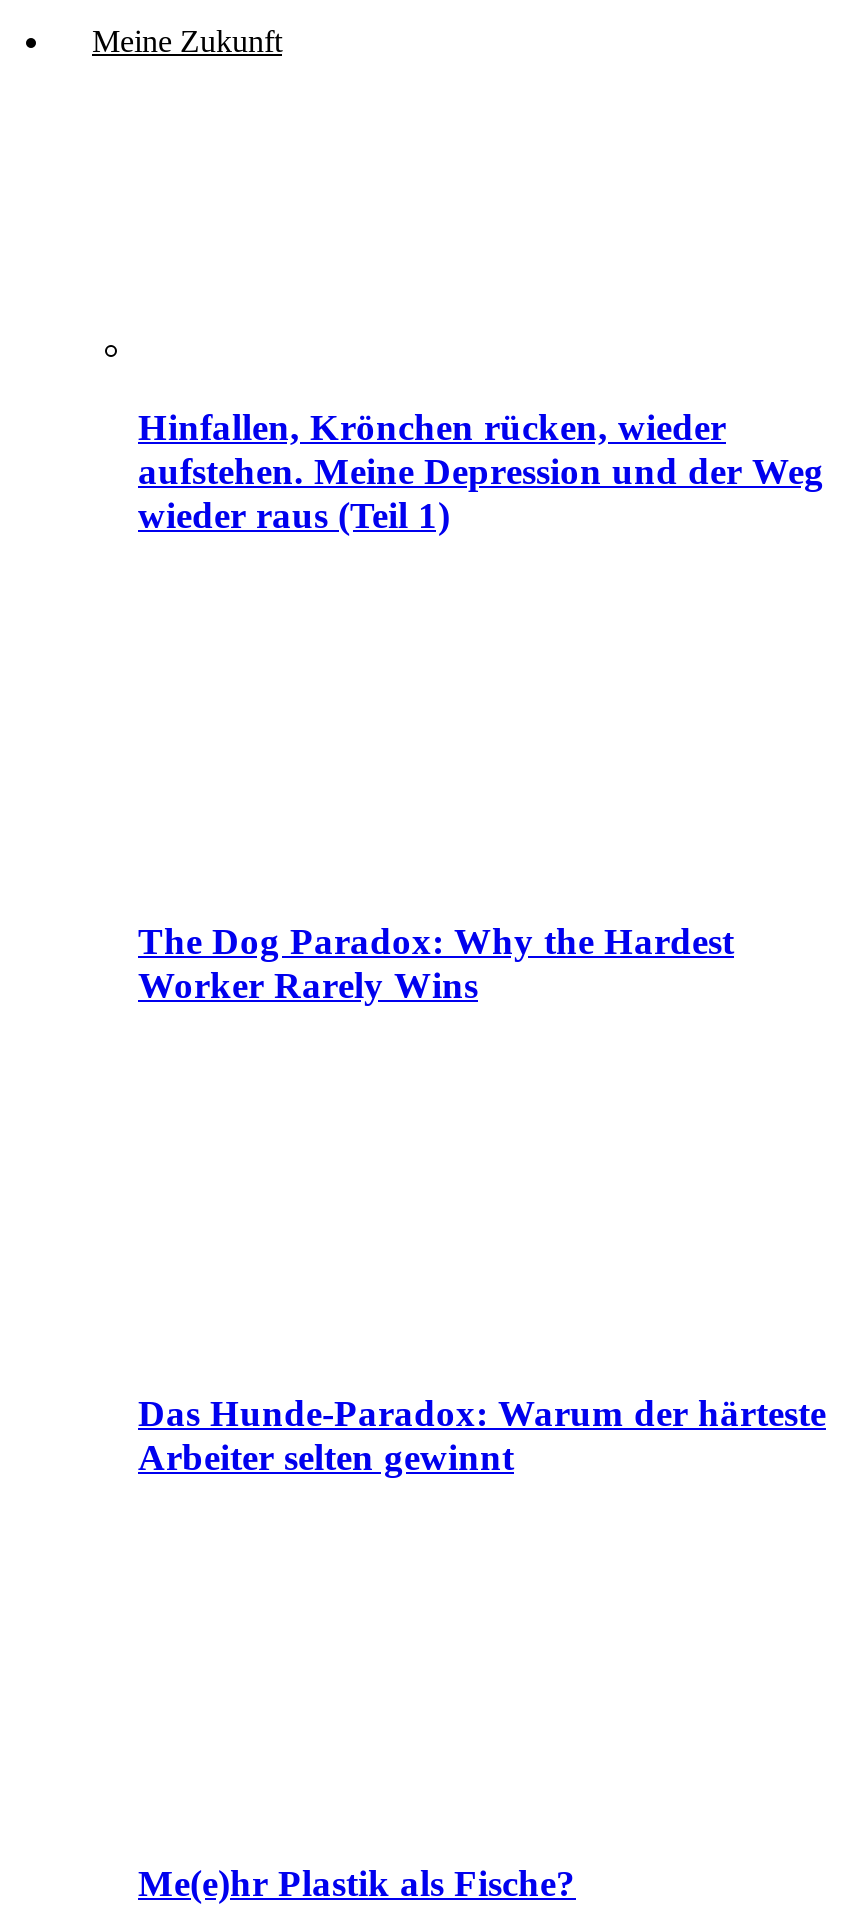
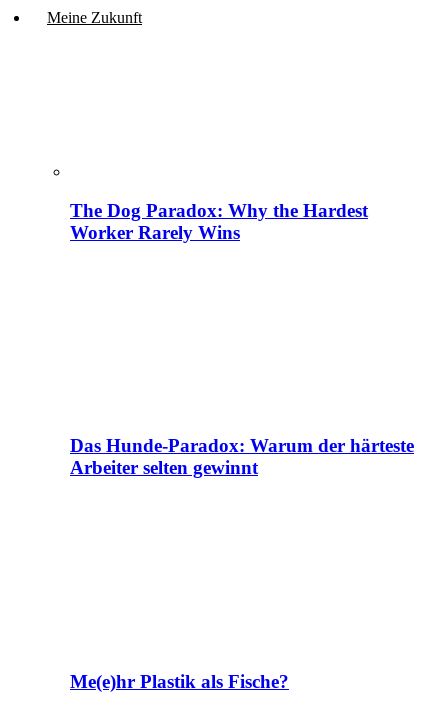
[138,406,824,536] Hinfallen, Krönchen rücken, wieder | aufstehen. Meine Depression und der Weg | wieder raus (Teil 1) -> none

